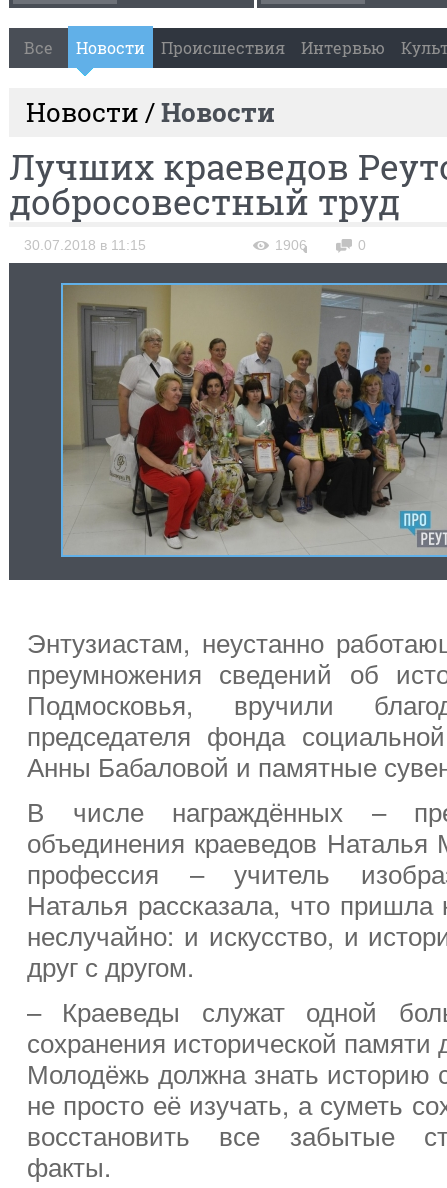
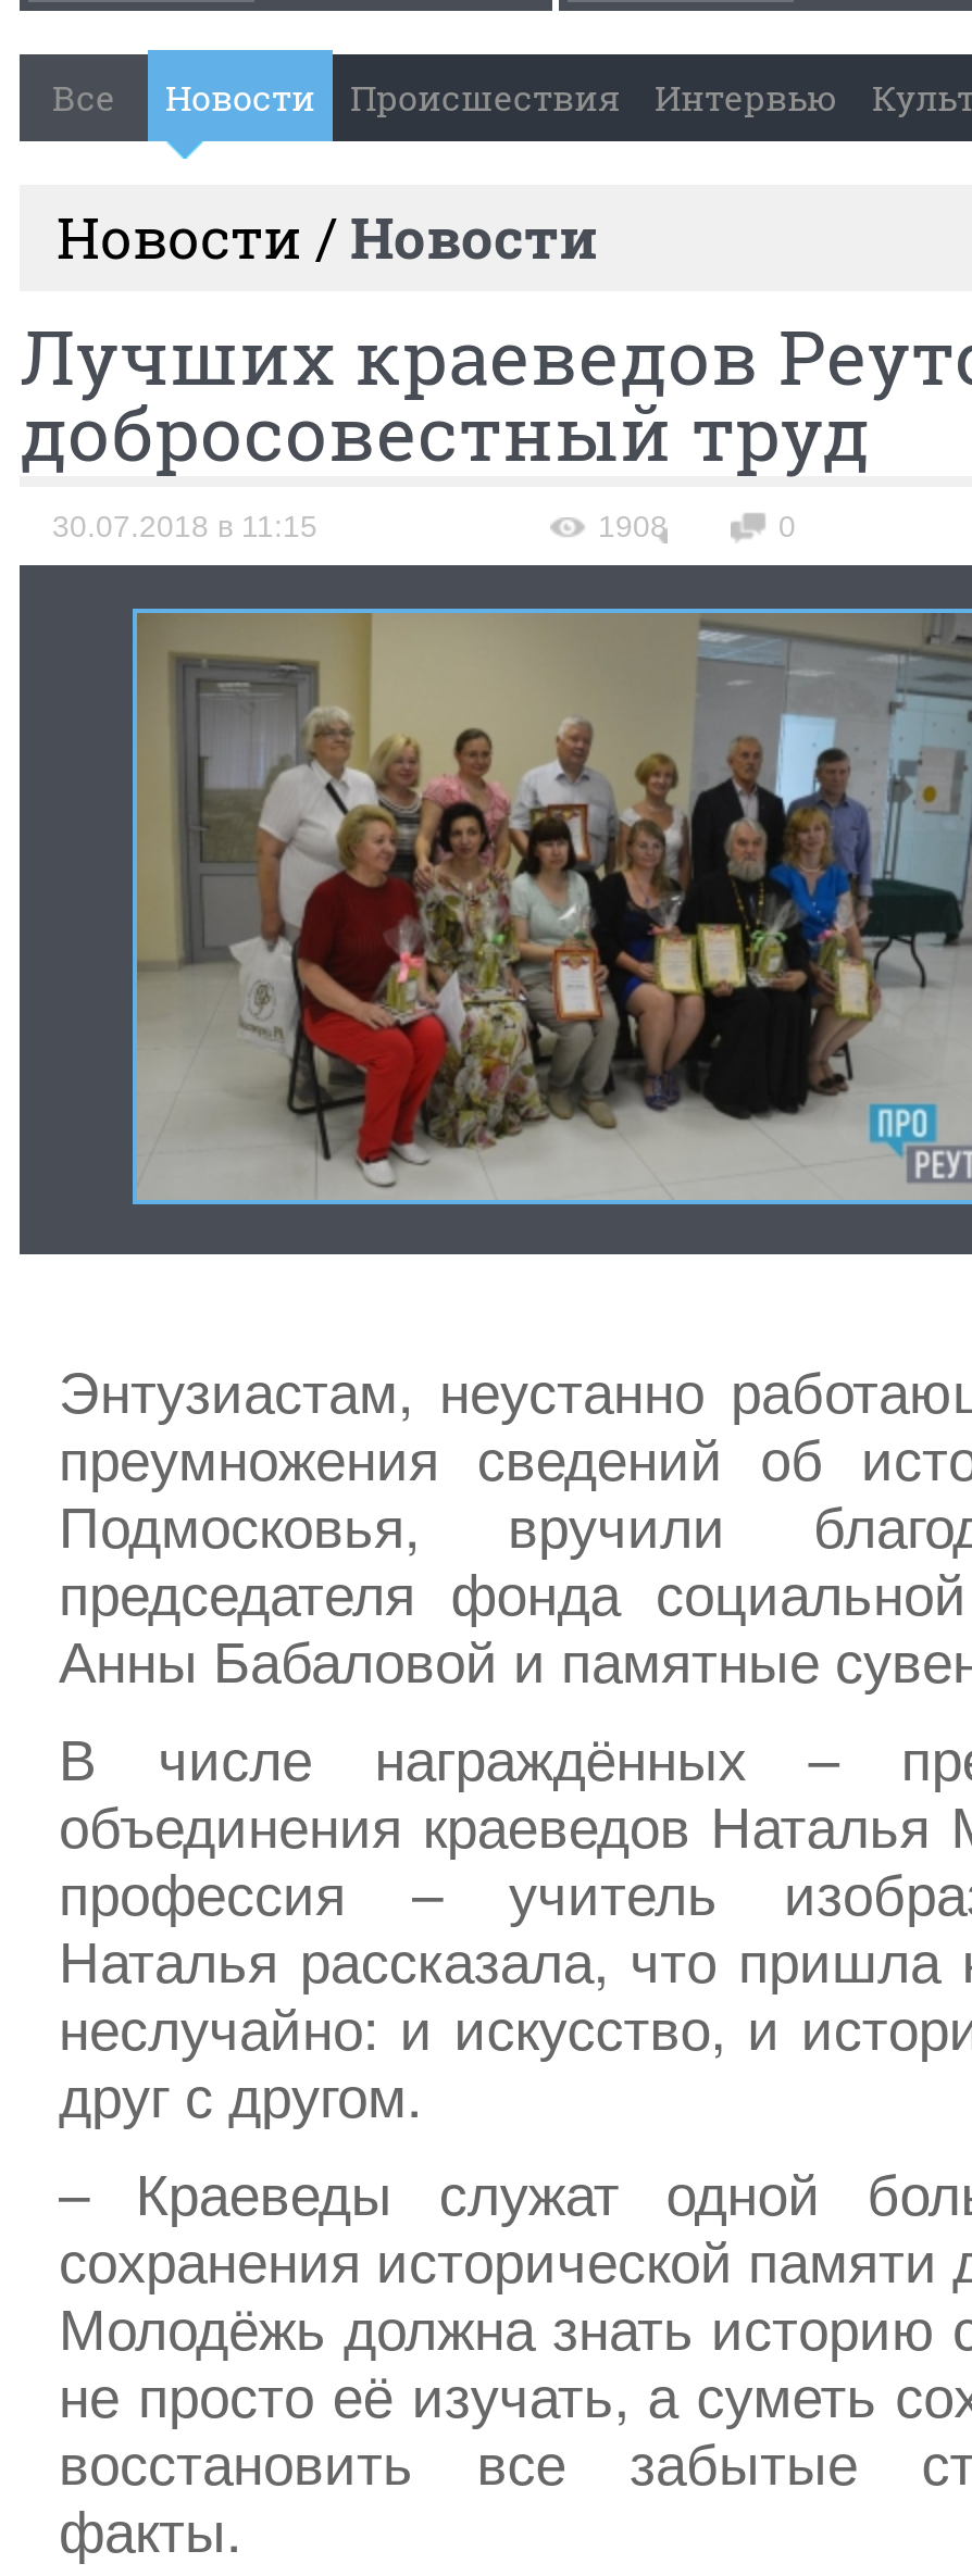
[275,237,307,253] 1906 -> [598,509,668,543] 1908

